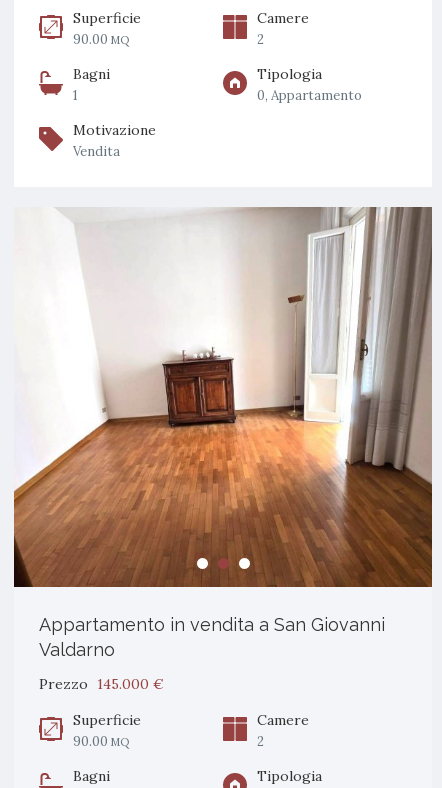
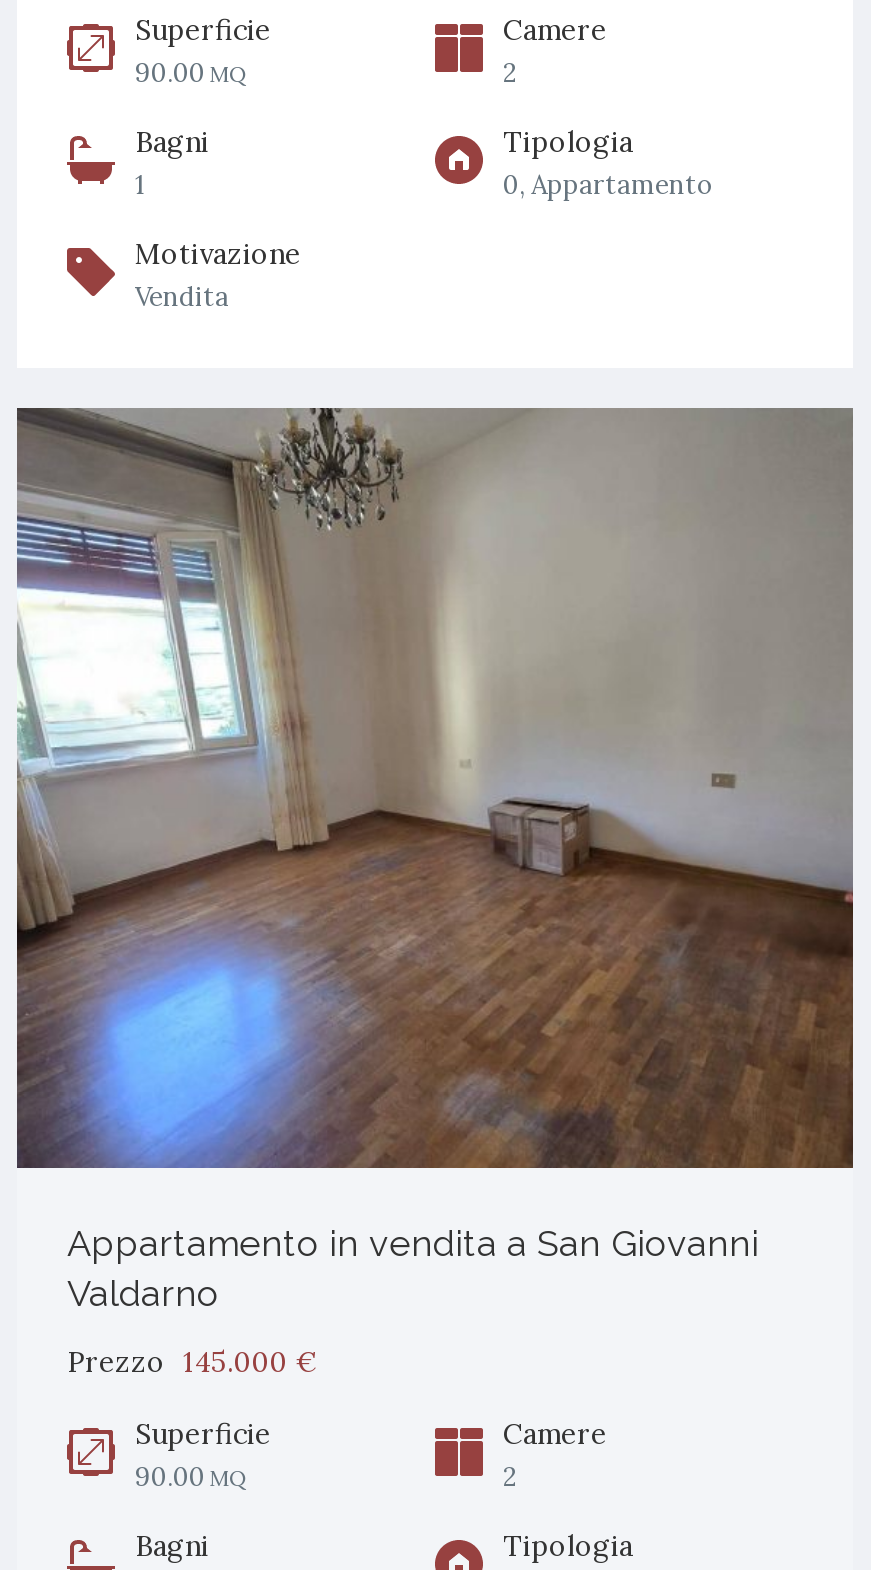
[13,207,432,588] [image] -> [15,406,853,1170] [image]

